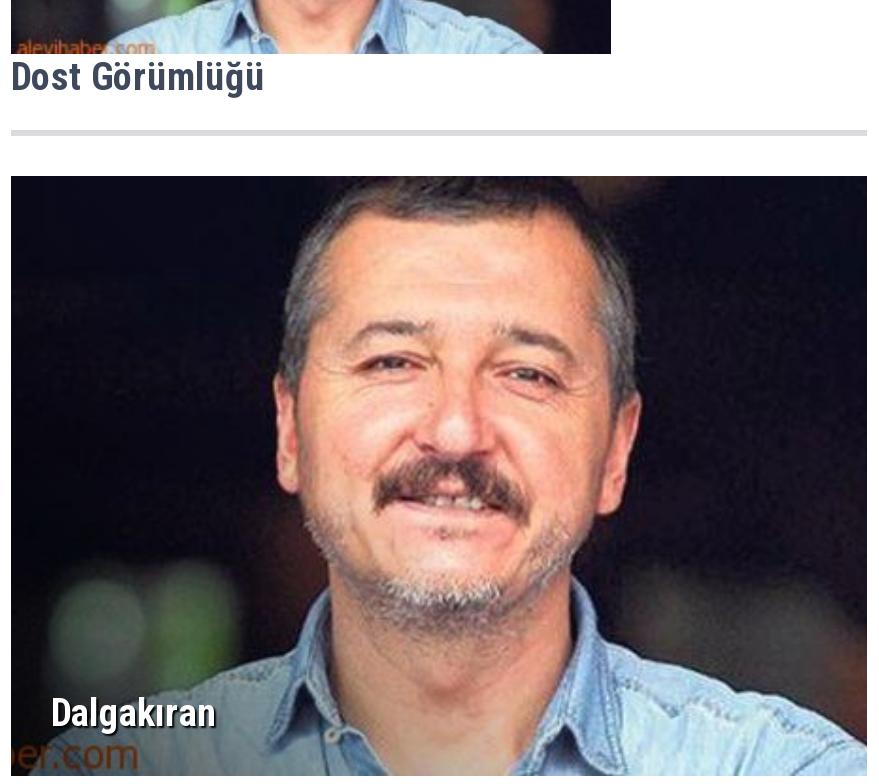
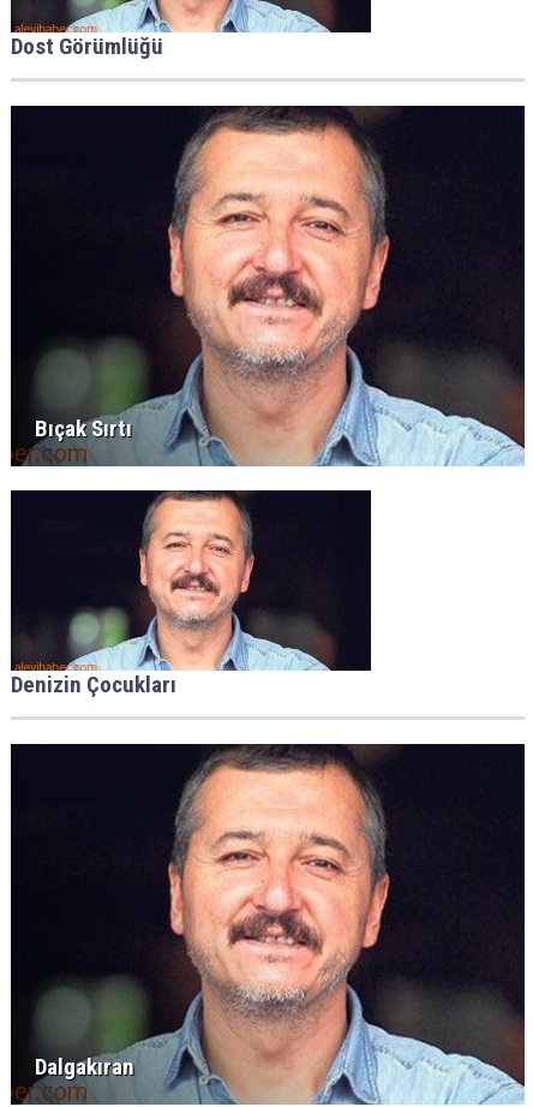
none -> [11,489,371,698] [image] | Denizin Çocukları
none -> [35,415,132,442] Bıçak Sırtı

